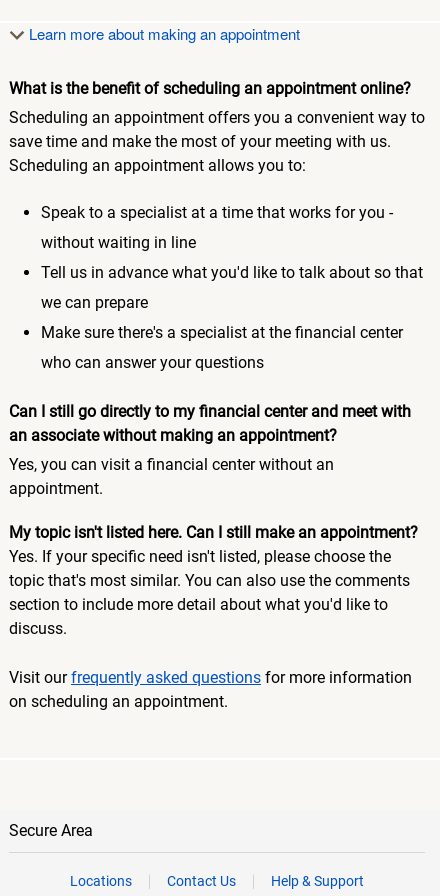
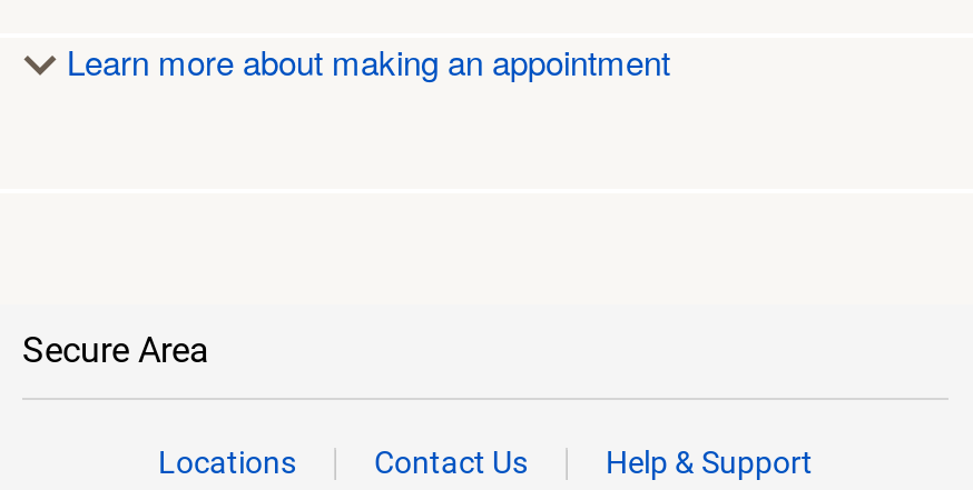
[9,79,425,711] What is the benefit of scheduling an appointment online? | Scheduling an appointment offers you a convenient way to | save time and make the most of your meeting with us. | Scheduling an appointment allows you to: | Speak to a specialist at a time that works for you - | without waiting in line | Tell us in advance what you'd like to talk about so that | we can prepare | Make sure there's a specialist at the financial center | who can answer your questions | Can I still go directly to my financial center and meet with | an associate without making an appointment? | Yes, you can visit a financial center without an | appointment. | My topic isn't listed here. Can I still make an appointment? | Yes. If your specific need isn't listed, please choose the | topic that's most similar. You can also use the comments | section to include more detail about what you'd like to | discuss. | Visit our frequently asked questions for more information | on scheduling an appointment. -> none

